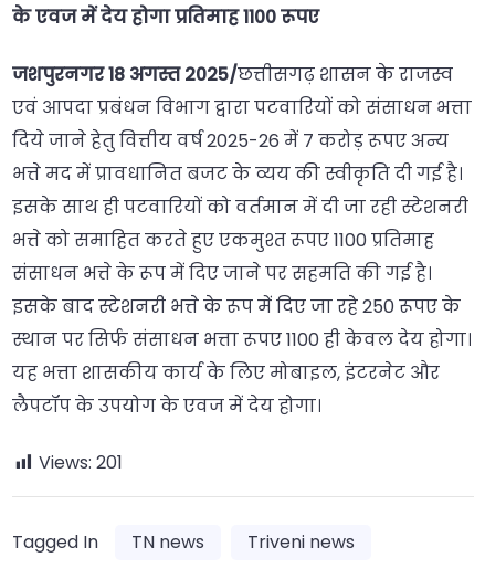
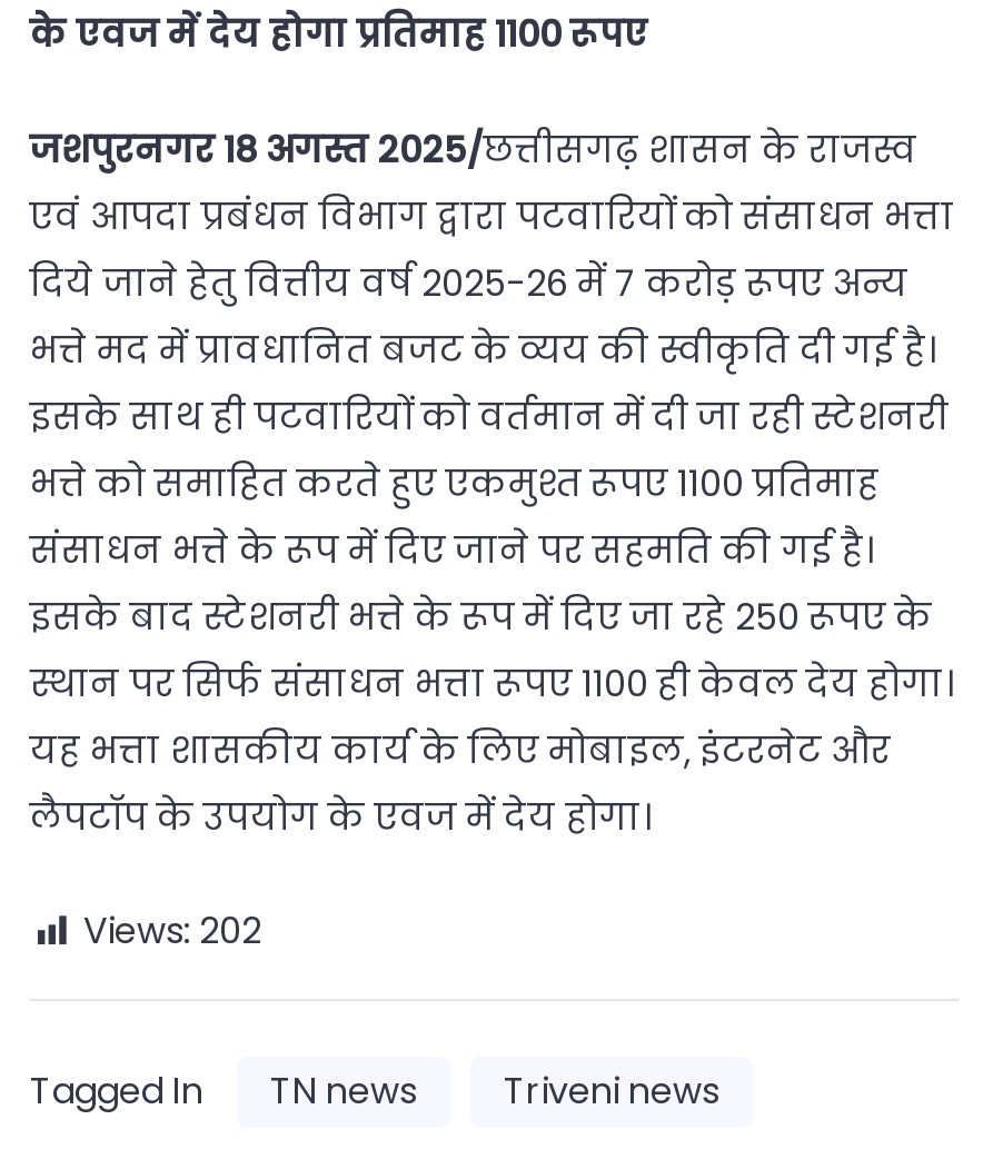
[39,450,123,475] Views: 201 -> [83,905,261,956] Views: 202

